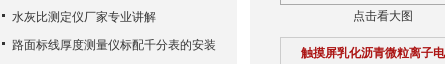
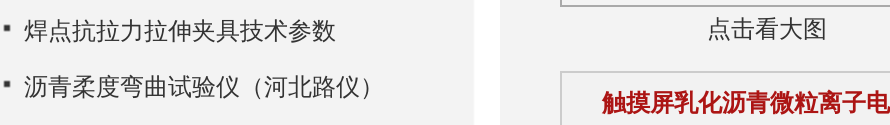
[12,10,156,24] 水灰比测定仪厂家专业讲解 -> [24,17,336,45] 焊点抗拉力拉伸夹具技术参数
[12,38,216,52] 路面标线厚度测量仪标配千分表的安装 -> [24,73,384,101] 沥青柔度弯曲试验仪（河北路仪）

